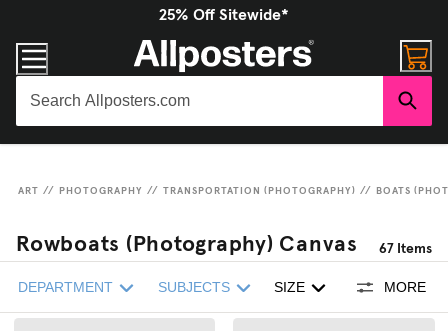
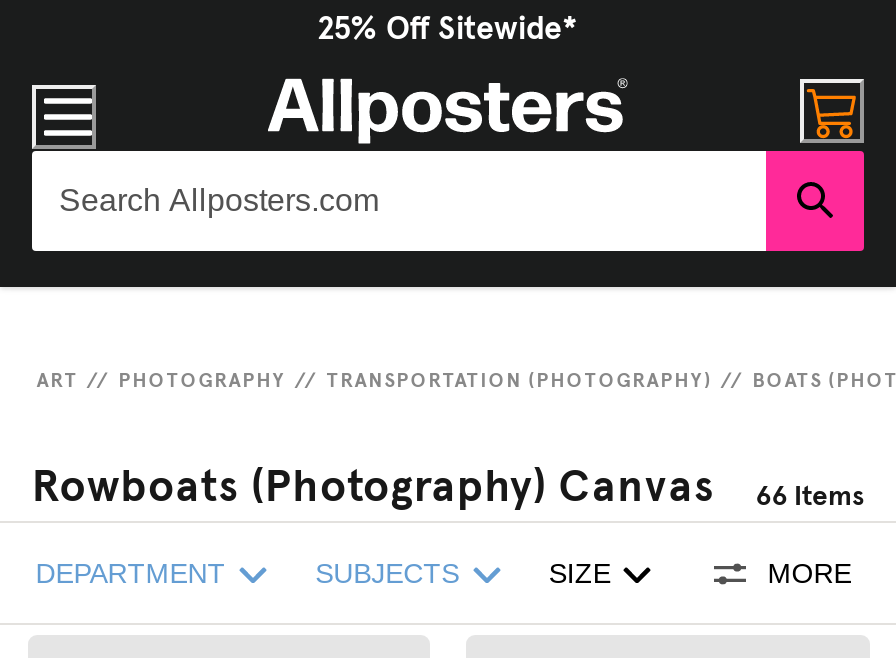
[16,234,432,256] Rowboats (Photography) Canvas 67 Items -> [32,467,864,511] Rowboats (Photography) Canvas 66 Items

